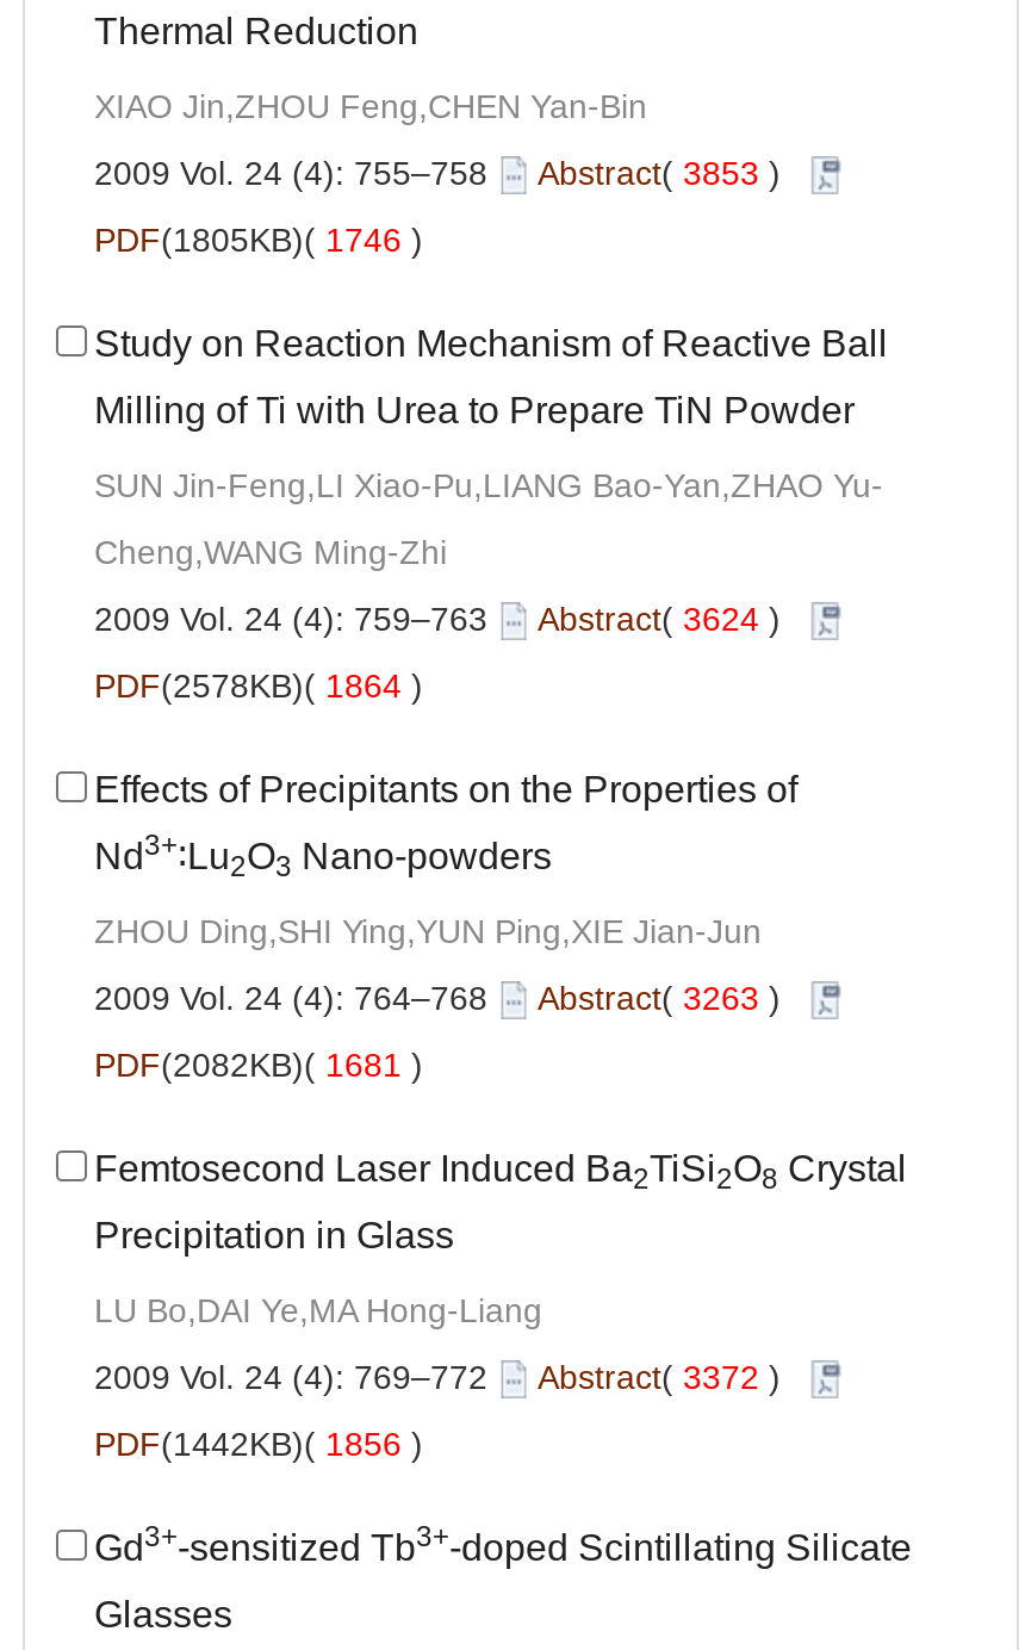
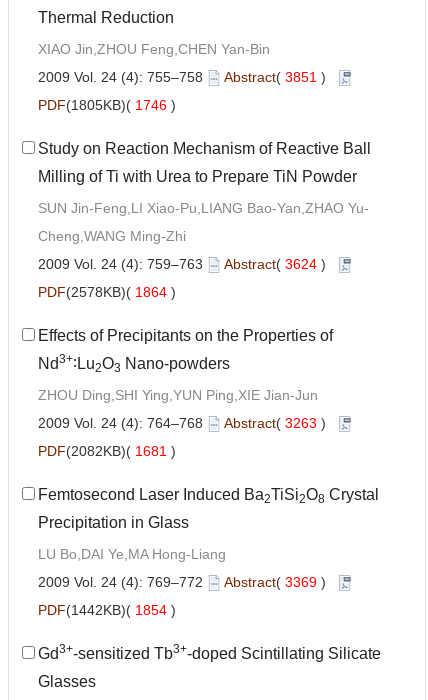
[94,154,809,192] 2009 Vol. 24 (4): 755–758 Abstract(3853) -> [38,69,338,85] 2009 Vol. 24 (4): 755–758 Abstract(3851)
[94,1358,809,1396] 2009 Vol. 24 (4): 769–772 Abstract(3372) -> [38,574,338,590] 2009 Vol. 24 (4): 769–772 Abstract(3369)
[94,1425,423,1463] PDF(1442KB)(1856) -> [38,602,176,618] PDF(1442KB)(1854)

